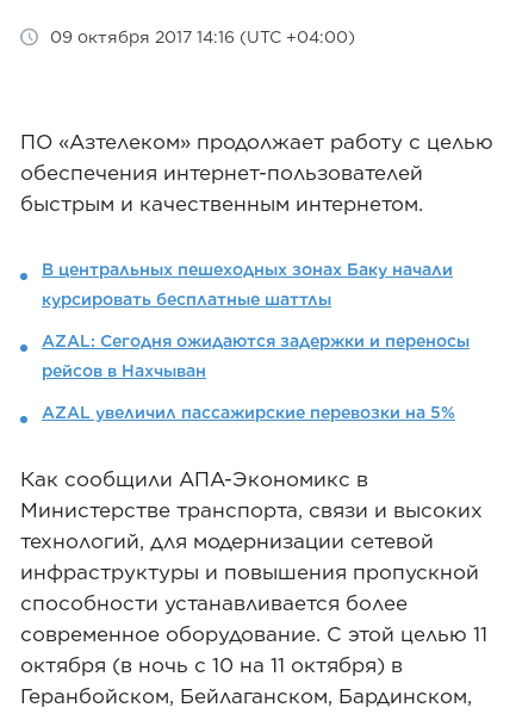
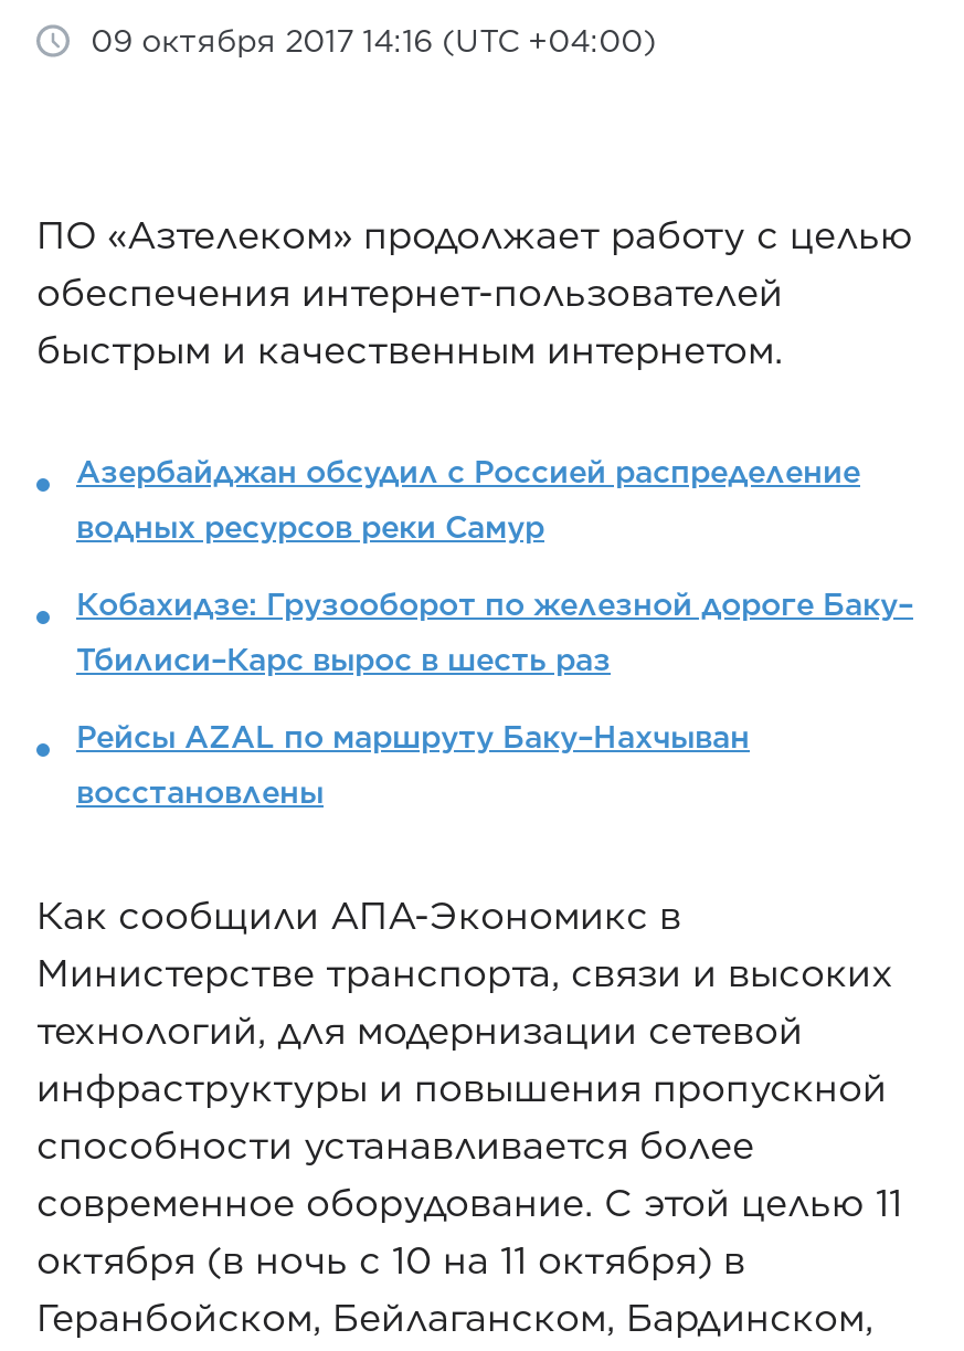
[42,260,470,422] В центральных пешеходных зонах Баку начали | курсировать бесплатные шаттлы | AZAL: Сегодня ожидаются задержки и переносы | рейсов в Нахчыван | AZAL увеличил пассажирские перевозки на 5% -> [76,455,913,811] Азербайджан обсудил с Россией распределение | водных ресурсов реки Самур | Кобахидзе: Грузооборот по железной дороге Баку– | Тбилиси–Карс вырос в шесть раз | Рейсы AZAL по маршруту Баку–Нахчыван | восстановлены

